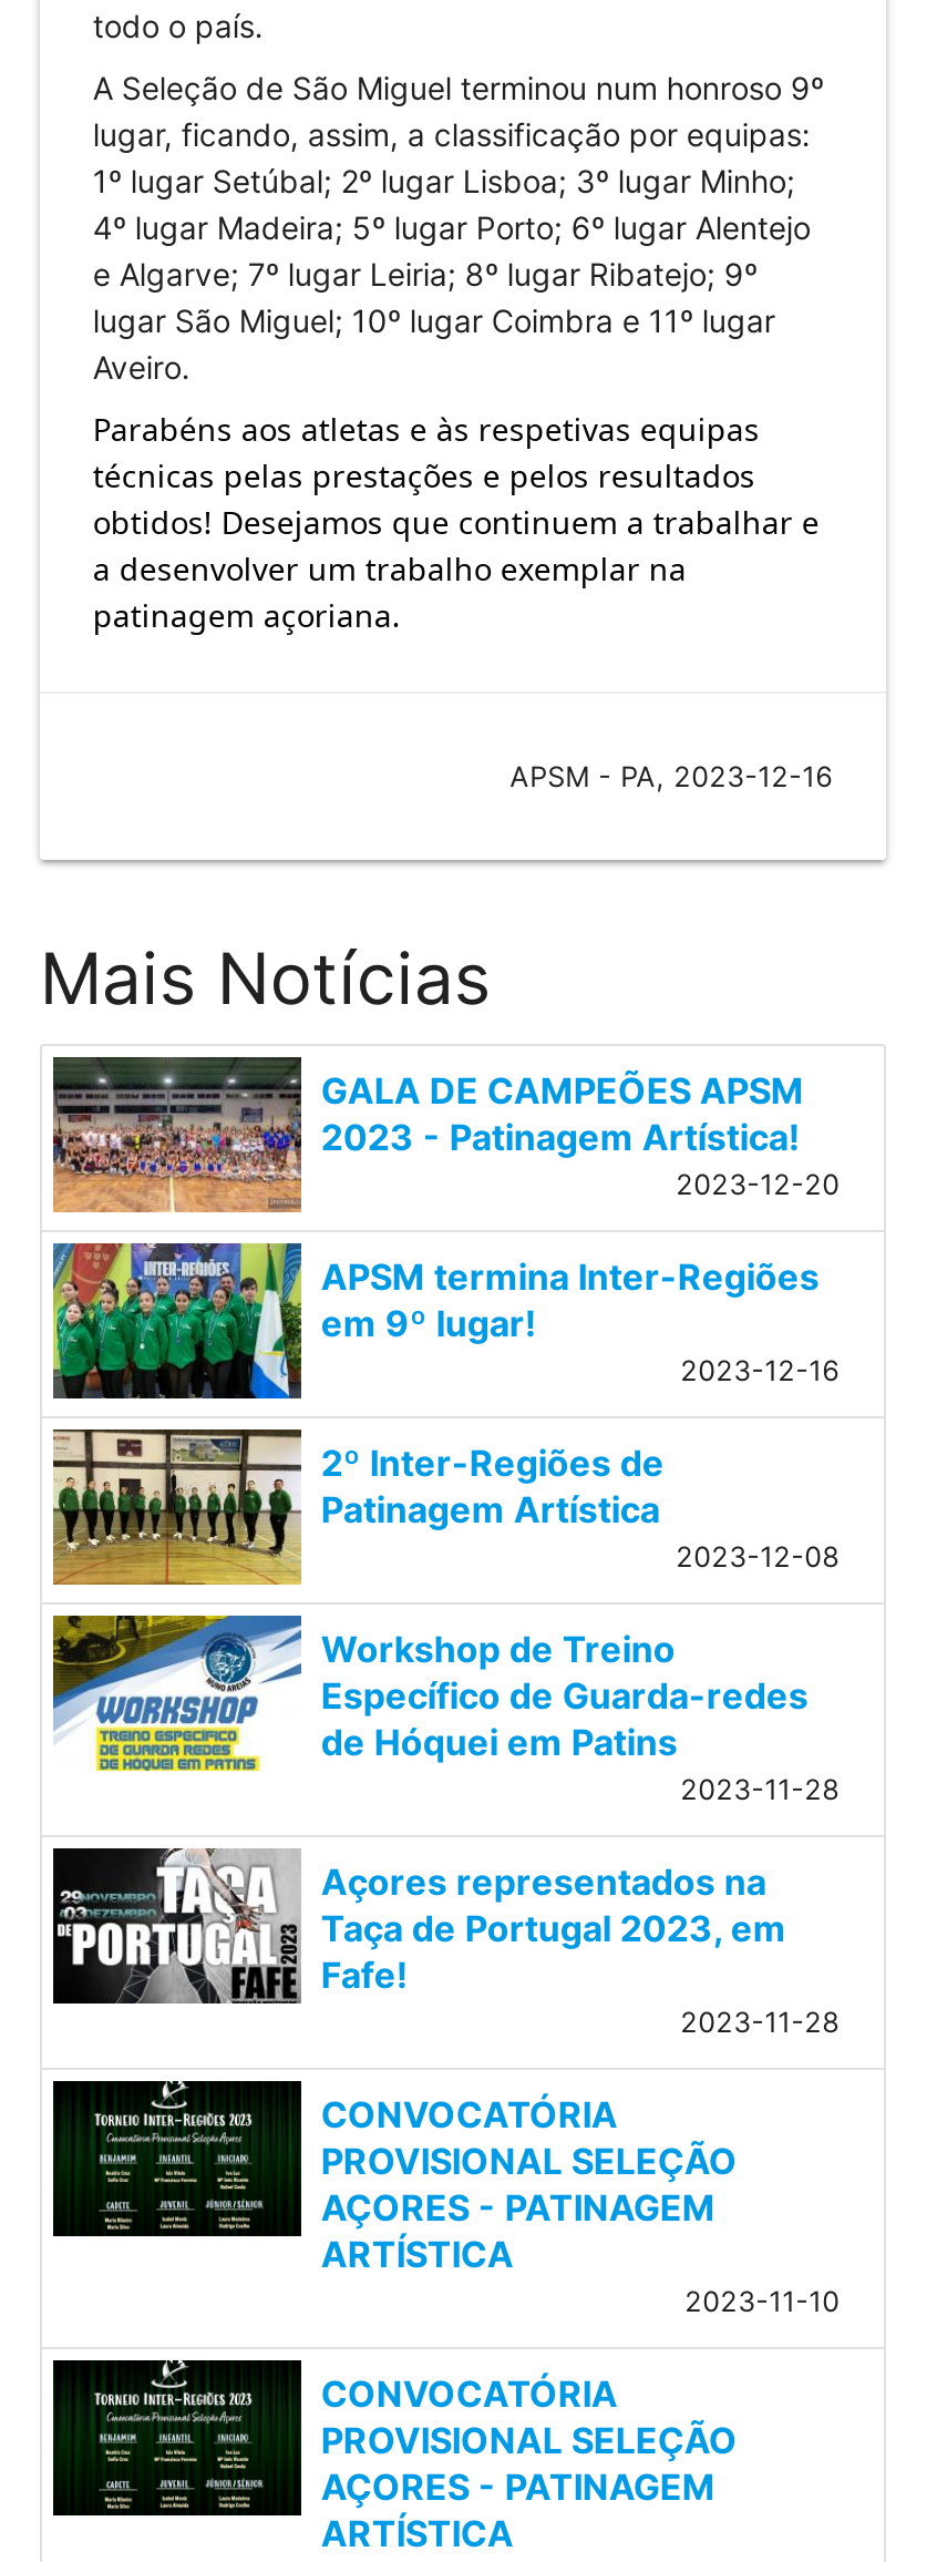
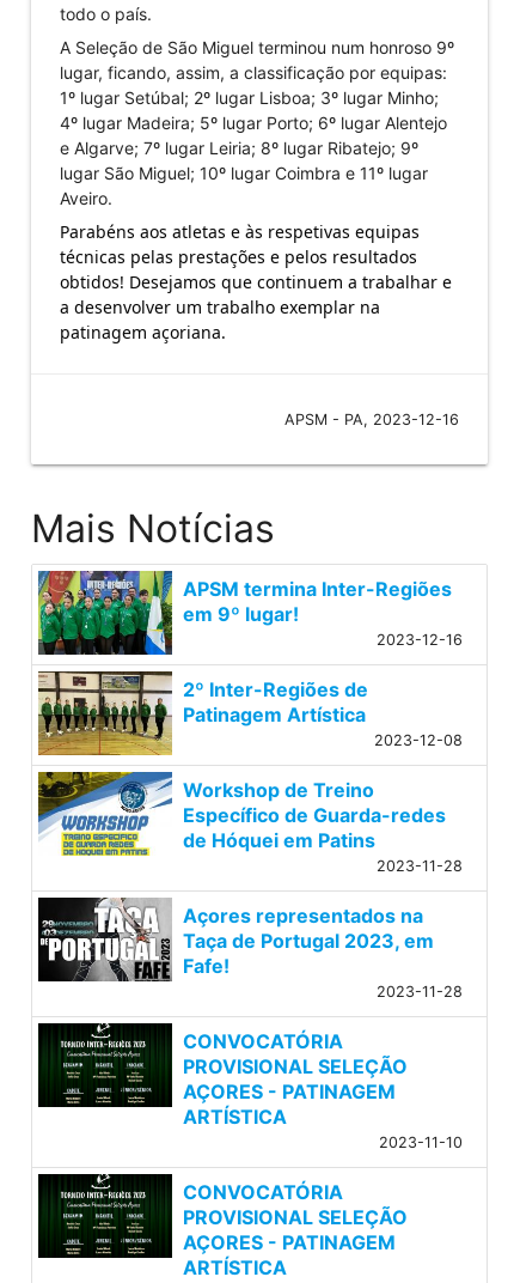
[51,1055,840,1215] [image] | GALA DE CAMPEÕES APSM | 2023 - Patinagem Artística! | 2023-12-20 -> none

